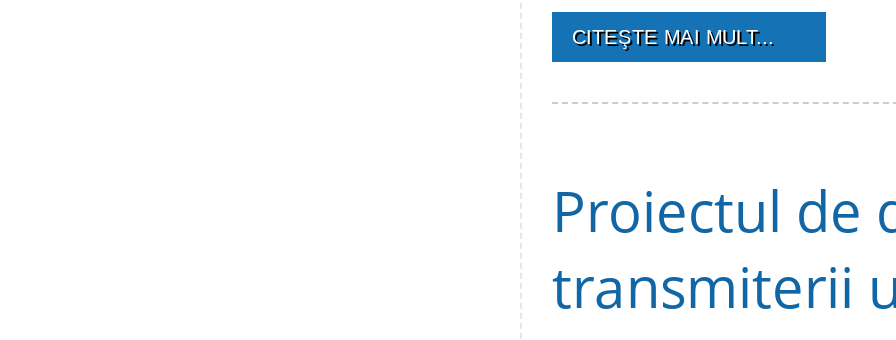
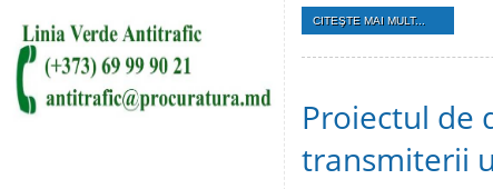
none -> [14,23,272,116] [image]

